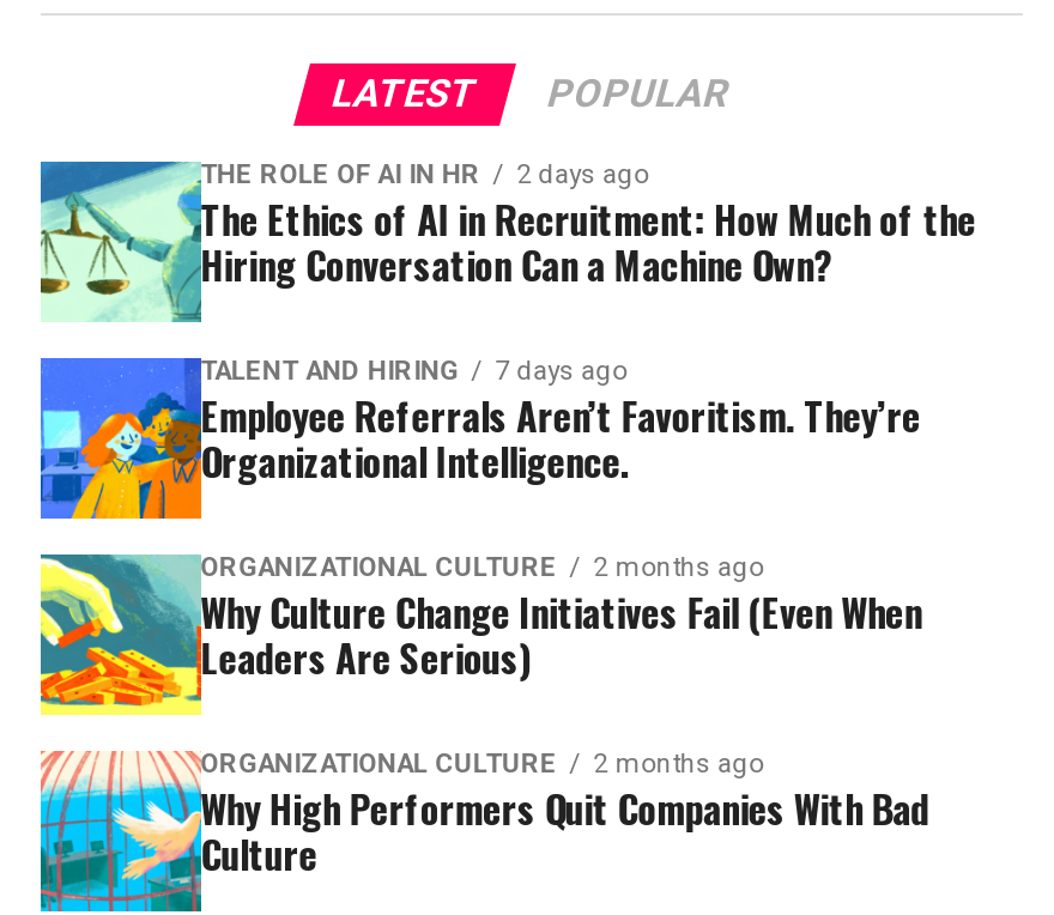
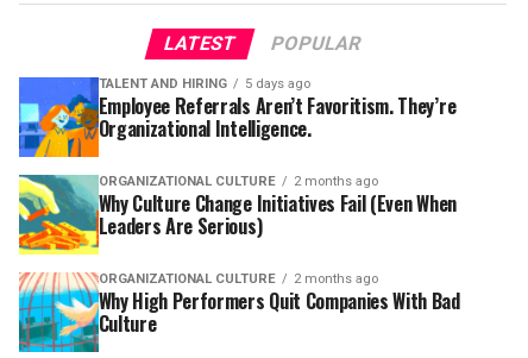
[38,159,975,325] [image] | THE ROLE OF AI IN HR | 2 days ago | The Ethics of AI in Recruitment: How Much of the | Hiring Conversation Can a Machine Own? -> none
[200,356,627,387] TALENT AND HIRING 7 days ago -> [98,76,310,92] TALENT AND HIRING 5 days ago

